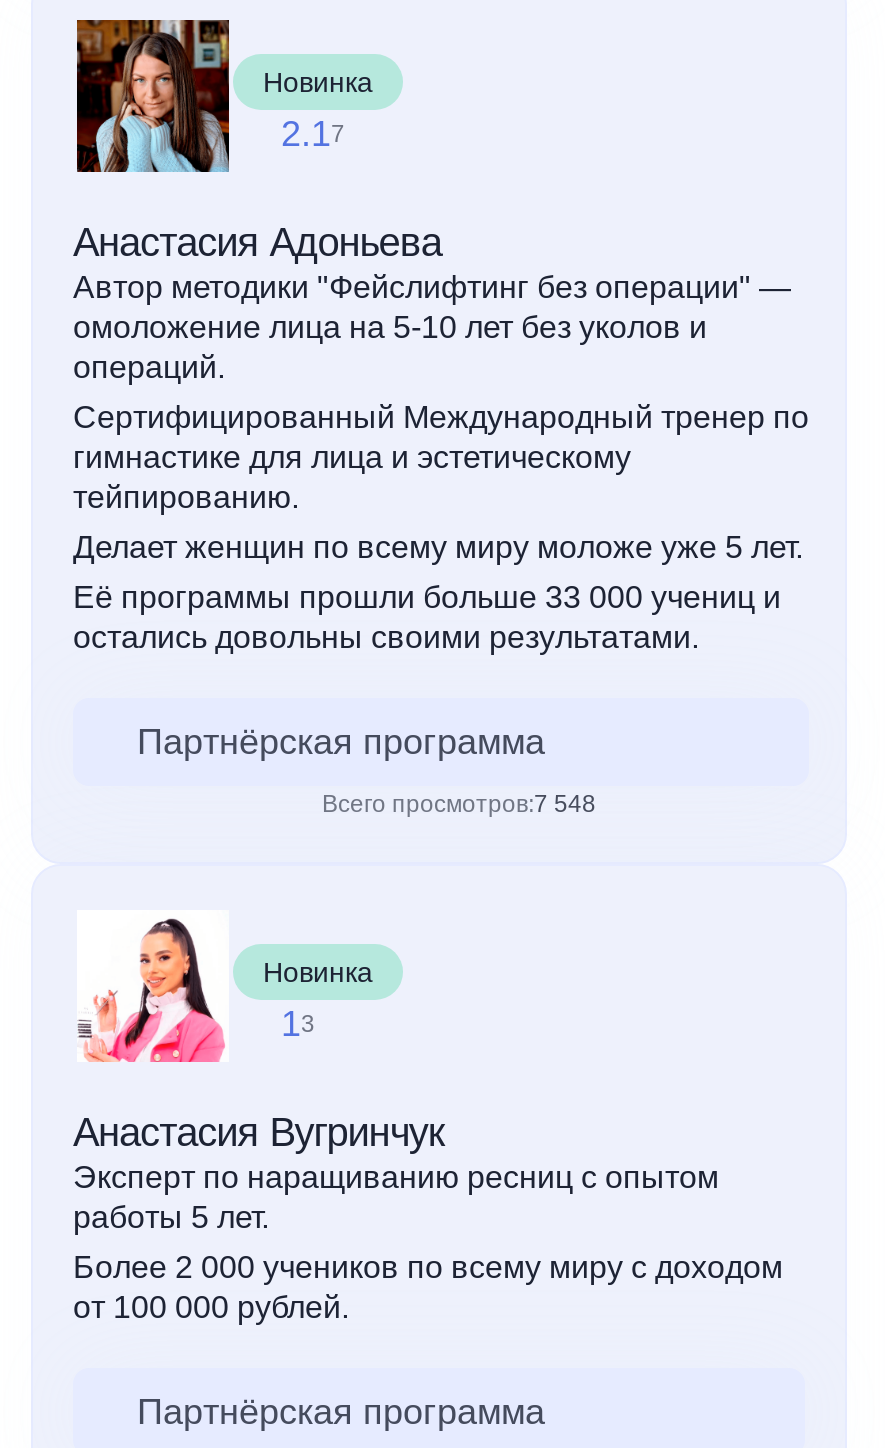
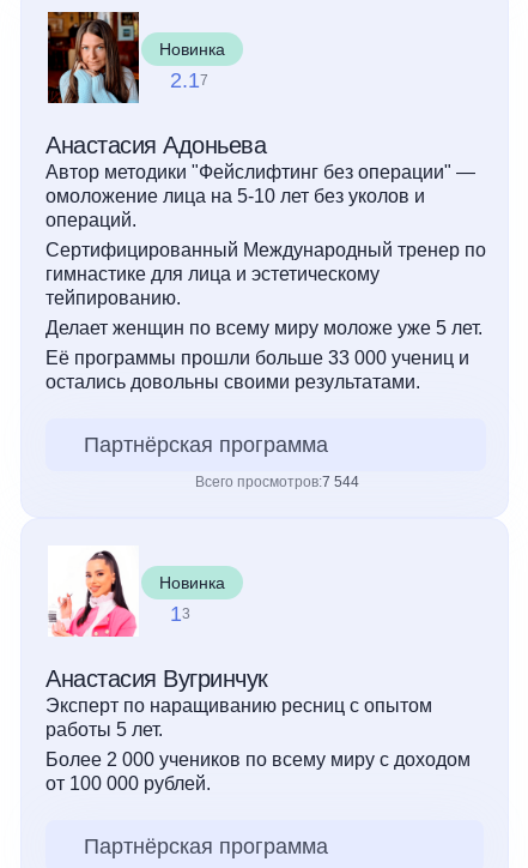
[322,790,596,818] Всего просмотров:7 548 -> [195,474,359,490] Всего просмотров:7 544

